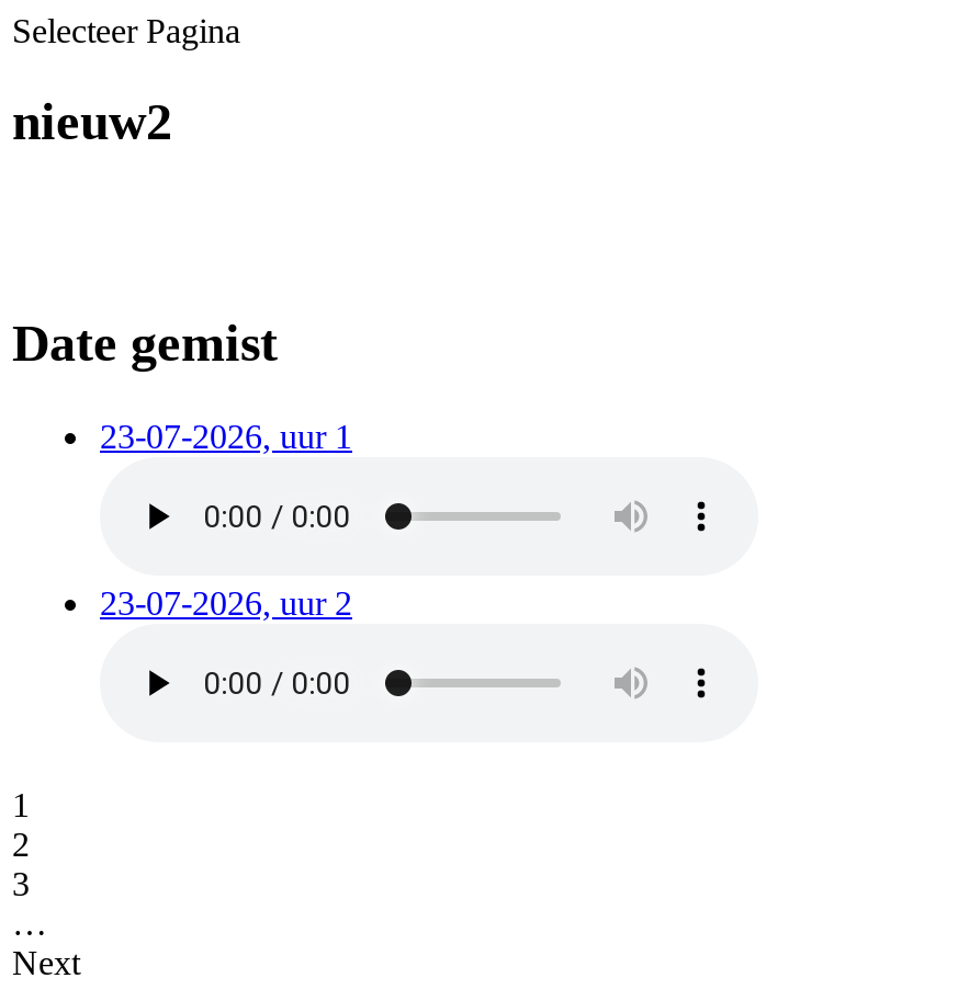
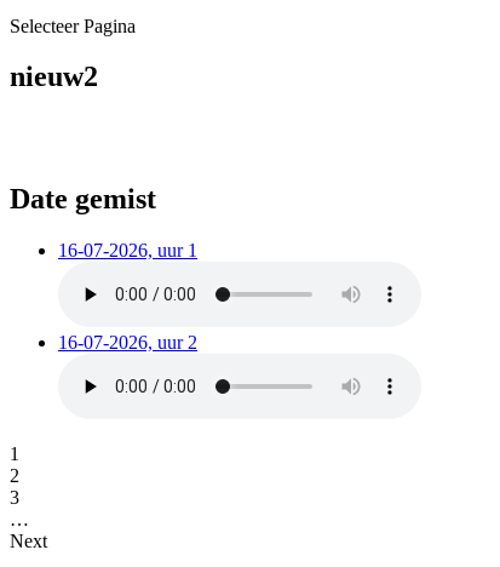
[100,418,352,455] 23-07-2026, uur 1 -> [58,240,197,261] 16-07-2026, uur 1
[100,585,352,622] 23-07-2026, uur 2 -> [58,332,197,353] 16-07-2026, uur 2

